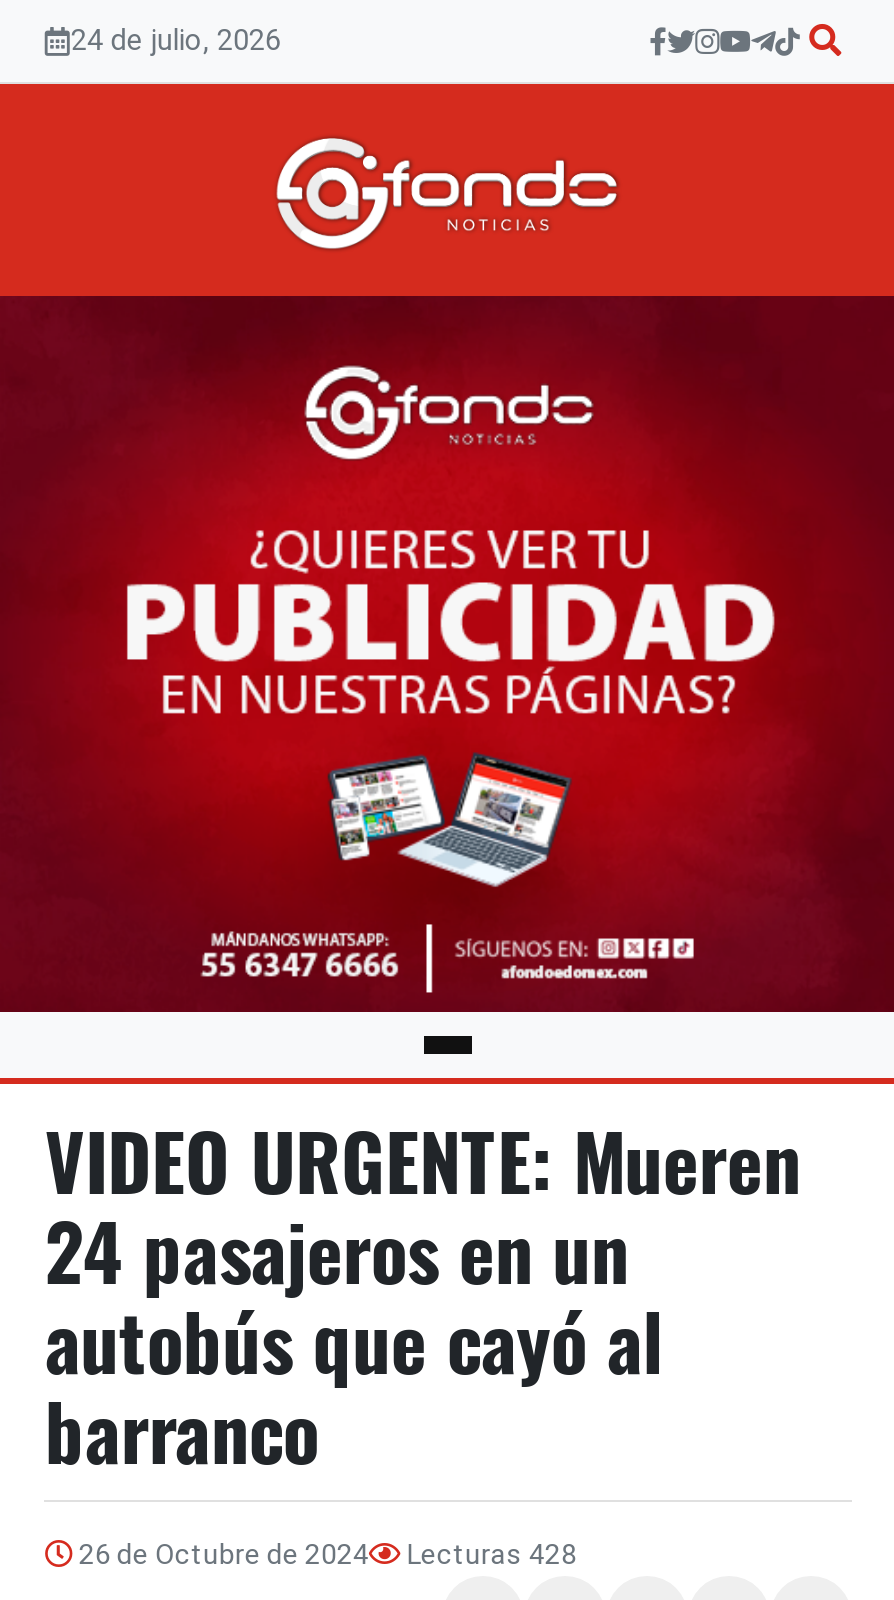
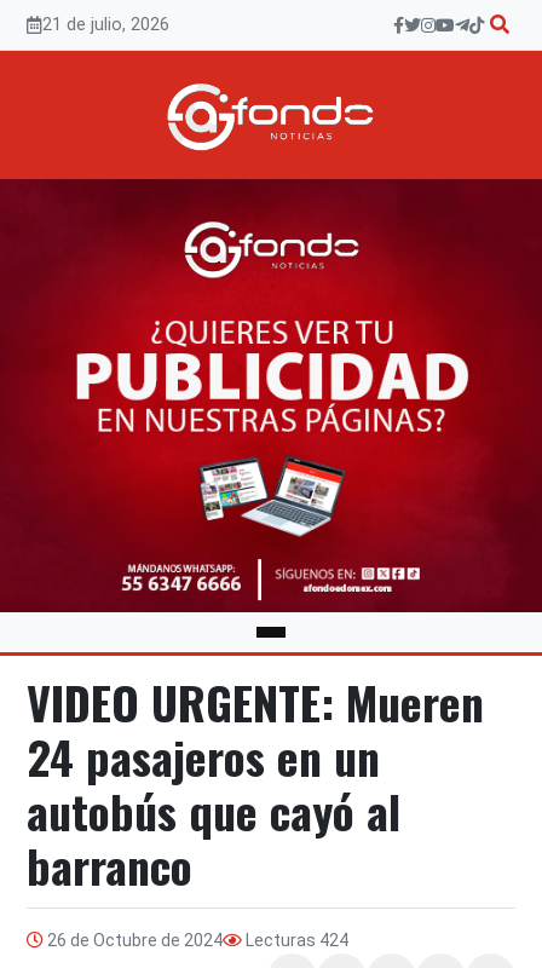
[71,23,281,57] 24 de julio, 2026 -> [43,14,170,34] 21 de julio, 2026
[73,1539,577,1571] 26 de Octubre de 2024 Lecturas 428 -> [44,931,349,950] 26 de Octubre de 2024 Lecturas 424

